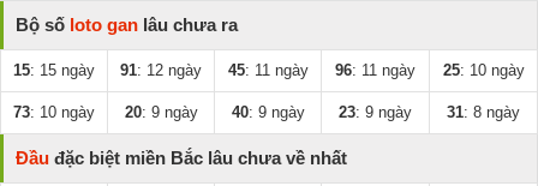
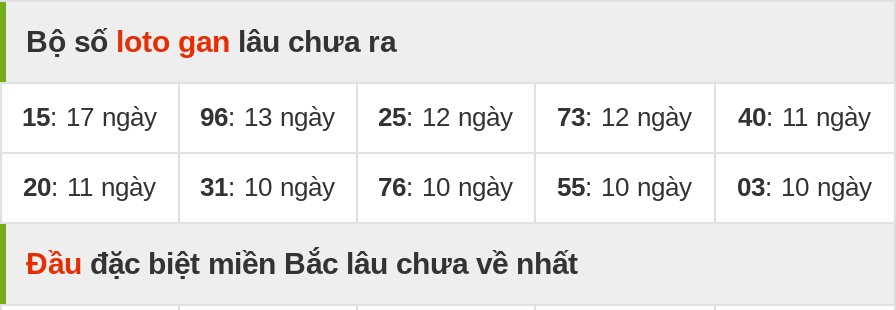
[13,61,95,79] 15: 15 ngày -> [22,102,158,132] 15: 17 ngày
[120,61,202,79] 91: 12 ngày -> [200,102,336,132] 96: 13 ngày
[228,61,308,79] 45: 11 ngày -> [378,102,514,132] 25: 12 ngày
[335,61,416,79] 96: 11 ngày -> [557,102,693,132] 73: 12 ngày
[443,61,524,79] 25: 10 ngày -> [738,102,872,132] 40: 11 ngày
[13,103,95,121] 73: 10 ngày -> [23,172,157,202] 20: 11 ngày
[124,103,198,121] 20: 9 ngày -> [200,172,336,202] 31: 10 ngày
[231,103,304,121] 40: 9 ngày -> [378,172,514,202] 76: 10 ngày
[339,103,412,121] 23: 9 ngày -> [557,172,693,202] 55: 10 ngày
[447,103,520,121] 31: 8 ngày -> [737,172,873,202] 03: 10 ngày

